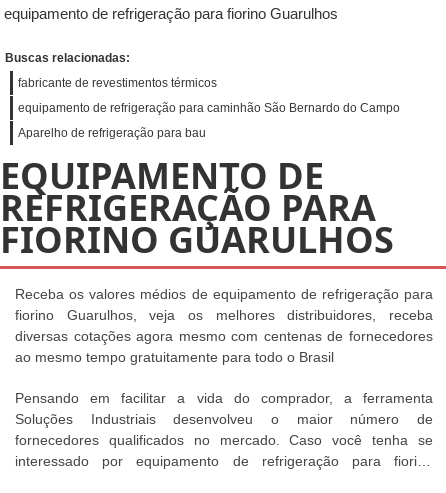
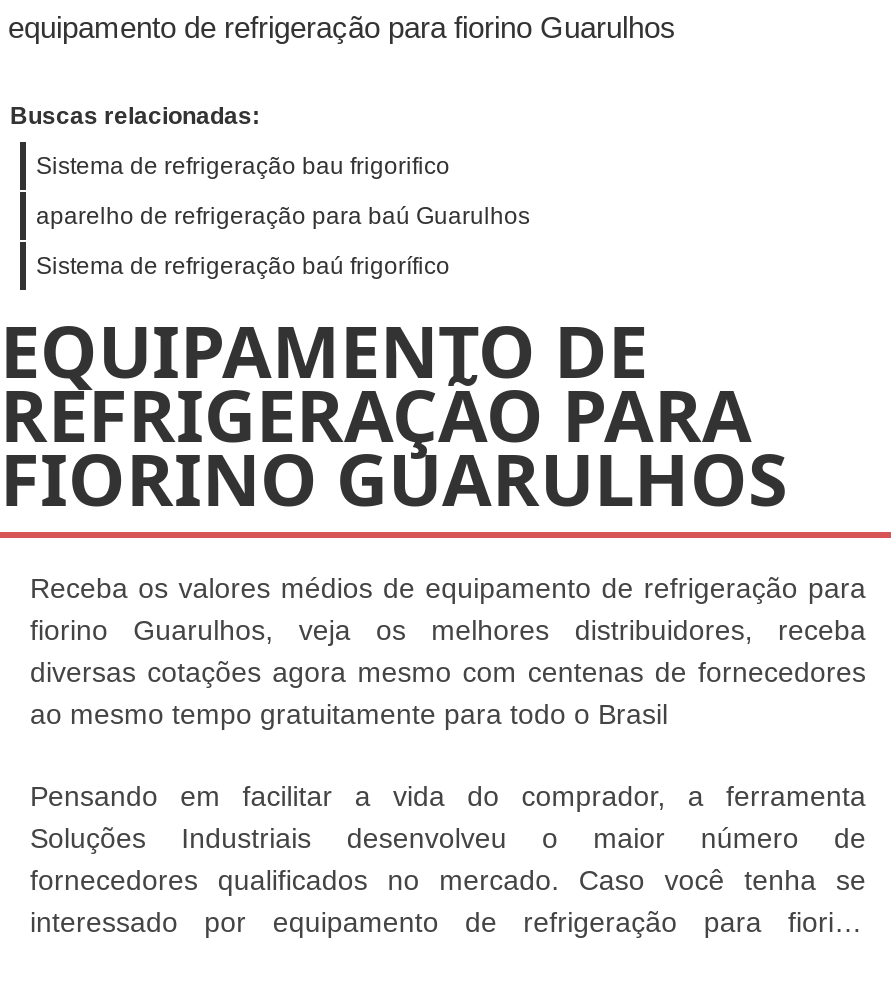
[18,76,217,90] fabricante de revestimentos térmicos -> [36,152,450,180] Sistema de refrigeração bau frigorifico
[18,101,400,115] equipamento de refrigeração para caminhão São Bernardo do Campo -> [36,202,530,230] aparelho de refrigeração para baú Guarulhos
[18,126,206,140] Aparelho de refrigeração para bau -> [36,252,450,280] Sistema de refrigeração baú frigorífico

